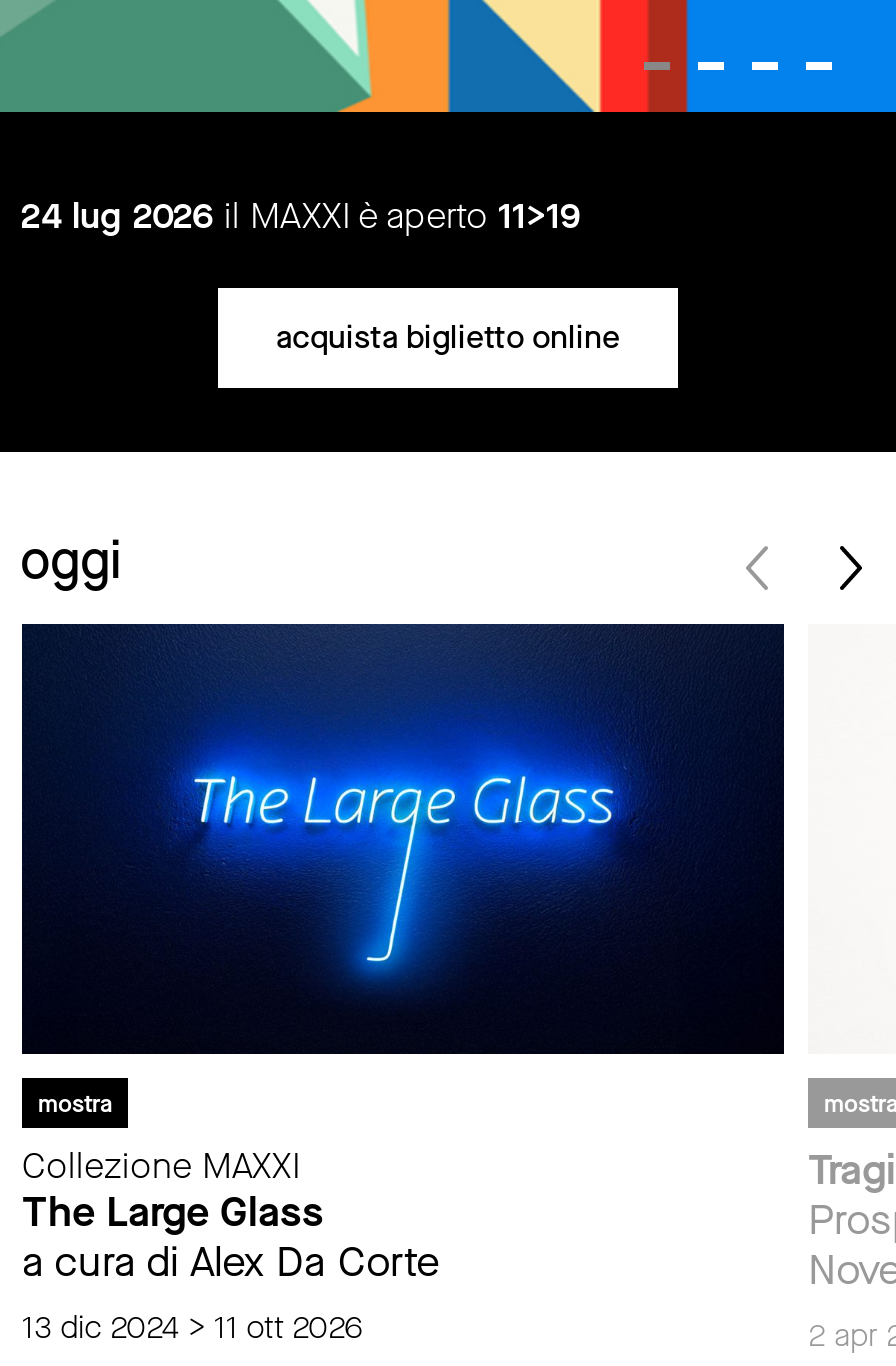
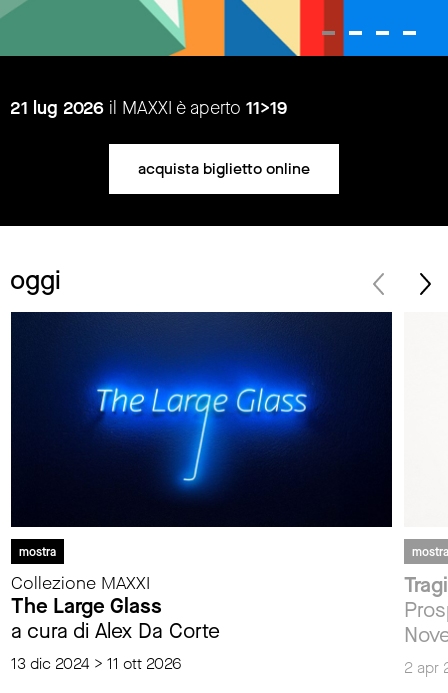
[20,192,580,240] 24 lug 2026 il MAXXI è aperto 11>19 -> [10,96,287,120] 21 lug 2026 il MAXXI è aperto 11>19

